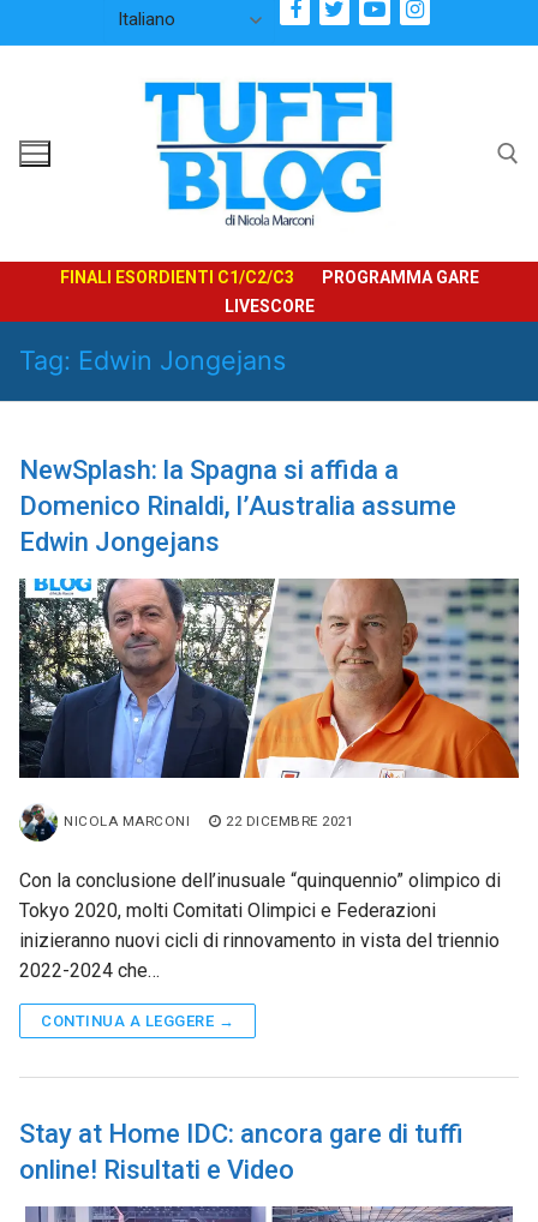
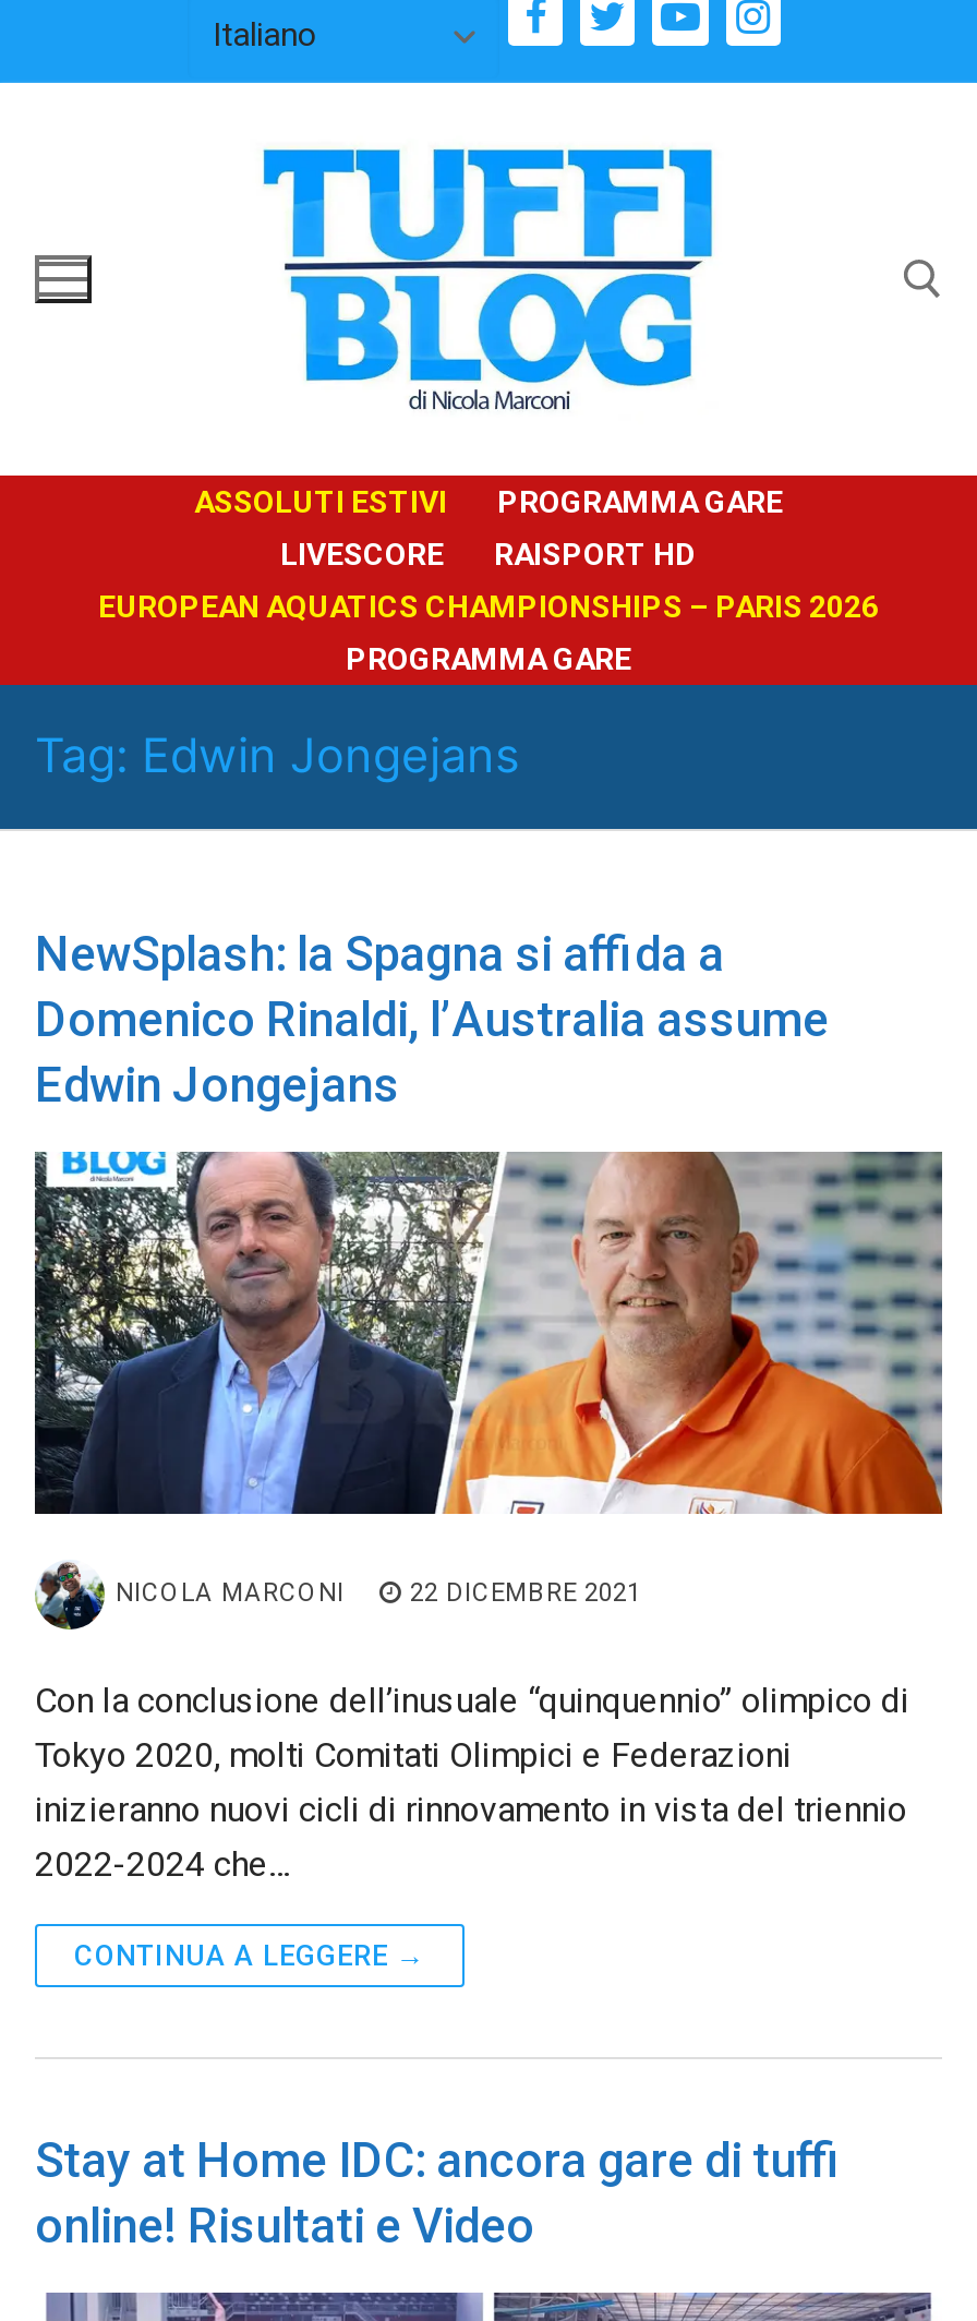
[59,268,294,287] FINALI ESORDIENTI C1/C2/C3 -> [194,484,447,519] ASSOLUTI ESTIVI
none -> [98,537,879,676] RAISPORT HD | EUROPEAN AQUATICS CHAMPIONSHIPS – PARIS 2026 | PROGRAMMA GARE

